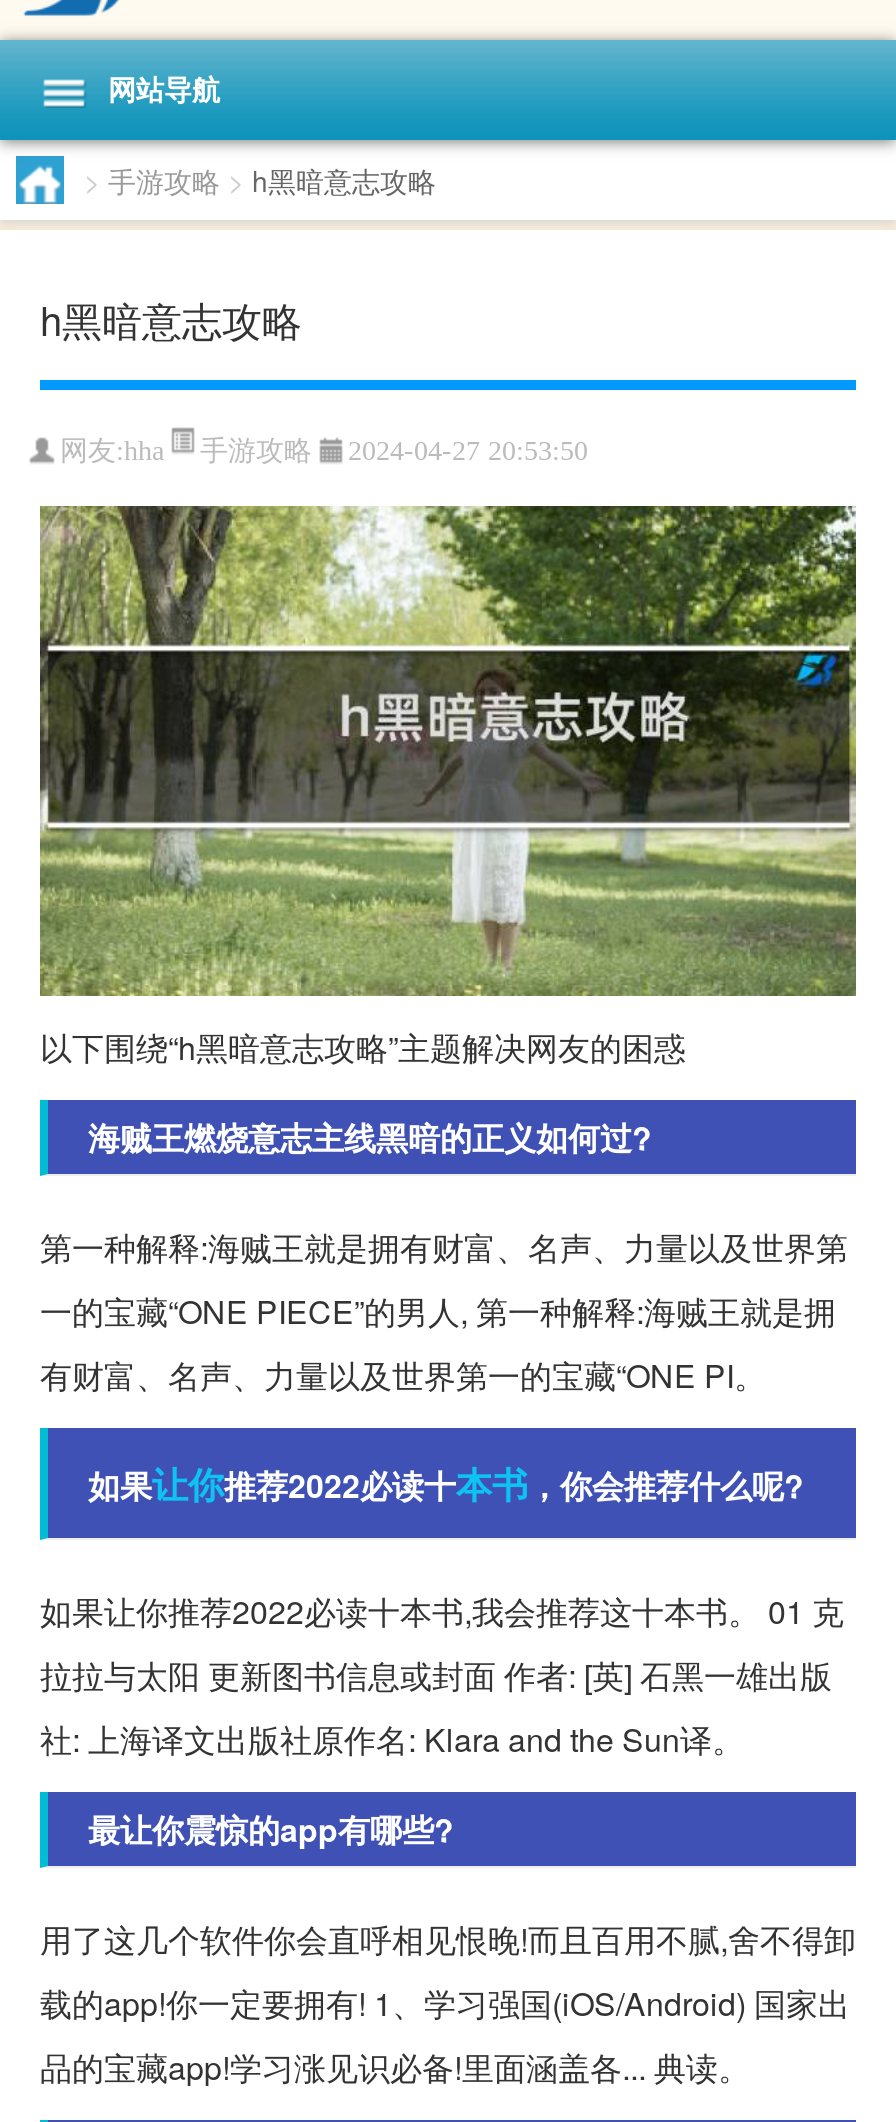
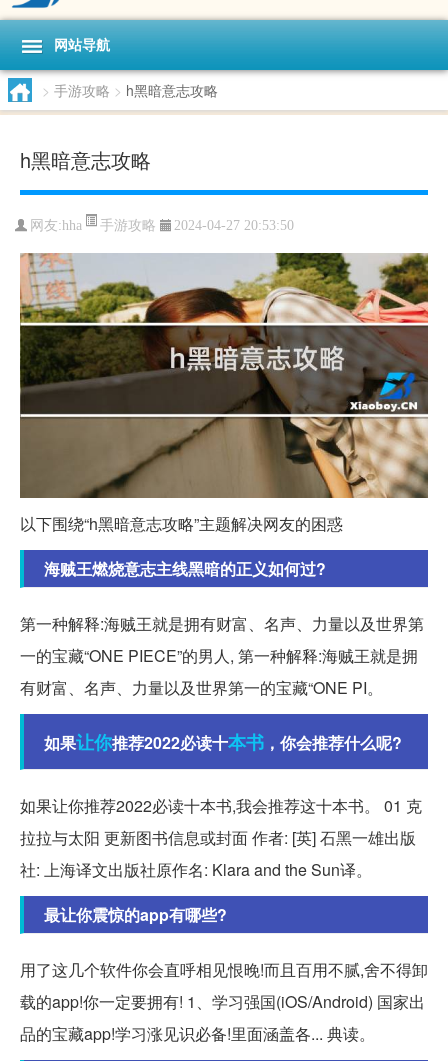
[40,504,858,998] [image] -> [19,252,429,499] [image]

